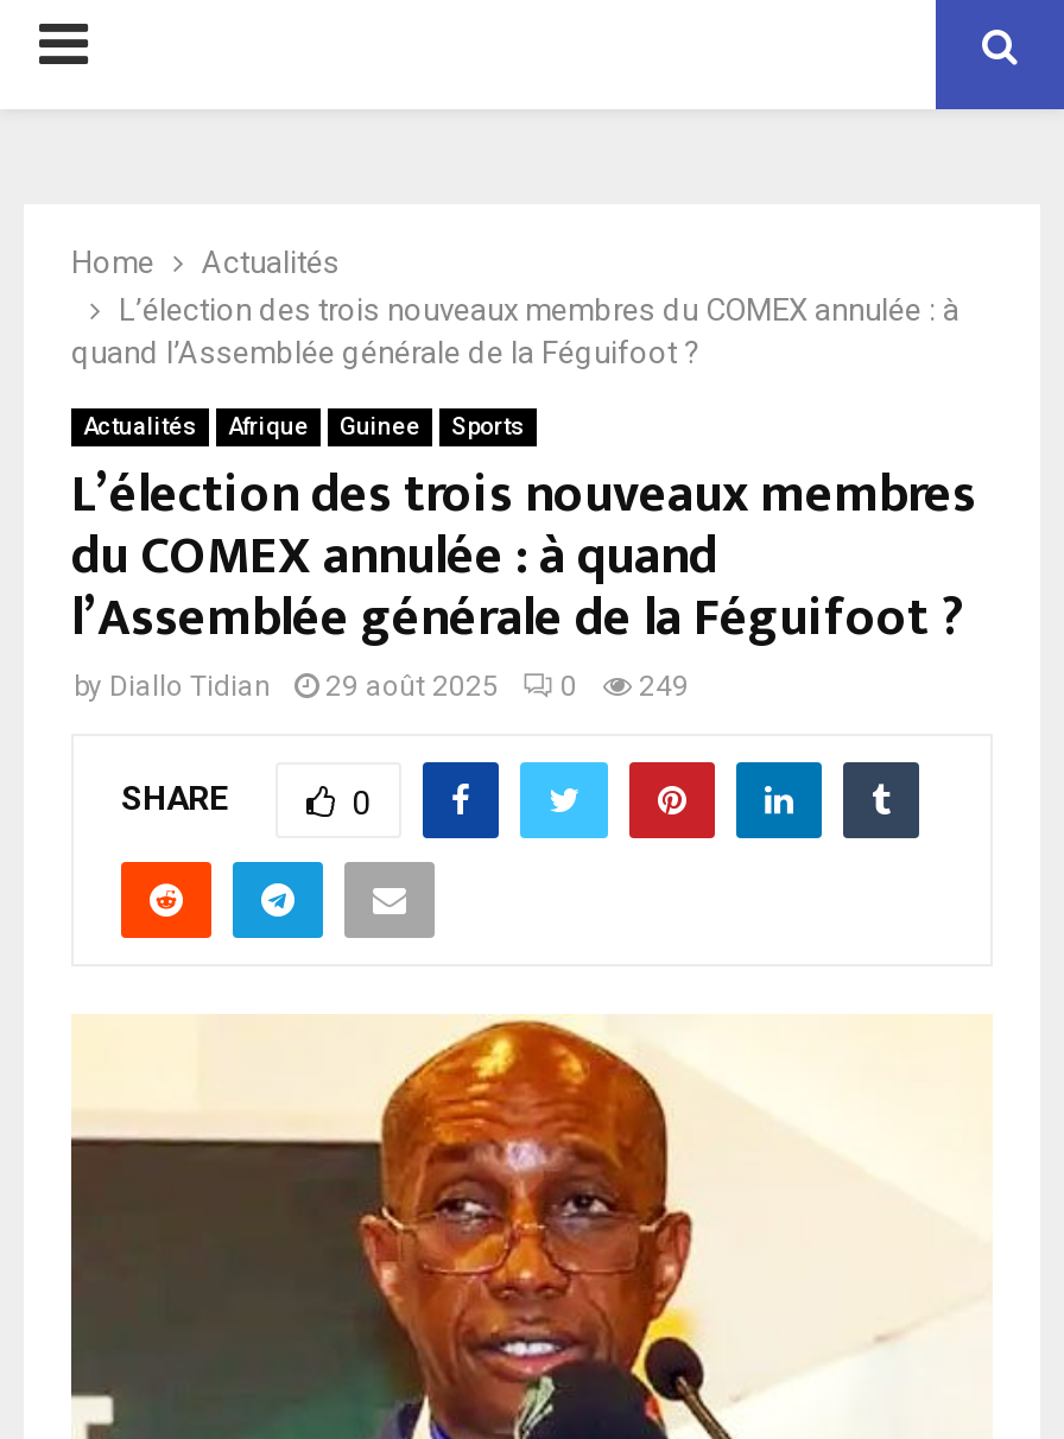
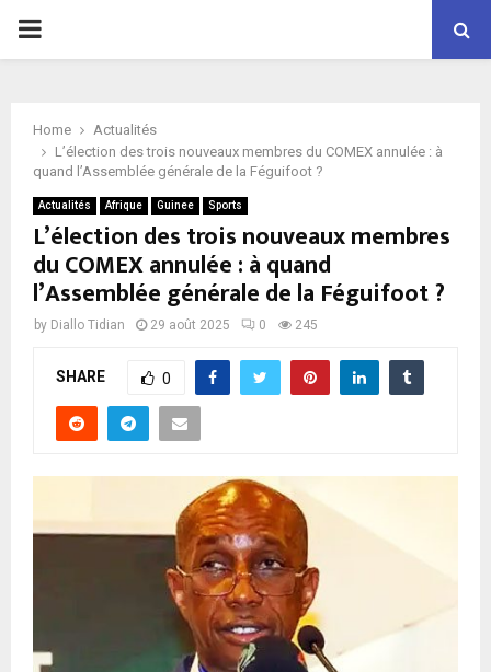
[639,670,689,703] 249 -> [295,317,318,333] 245

